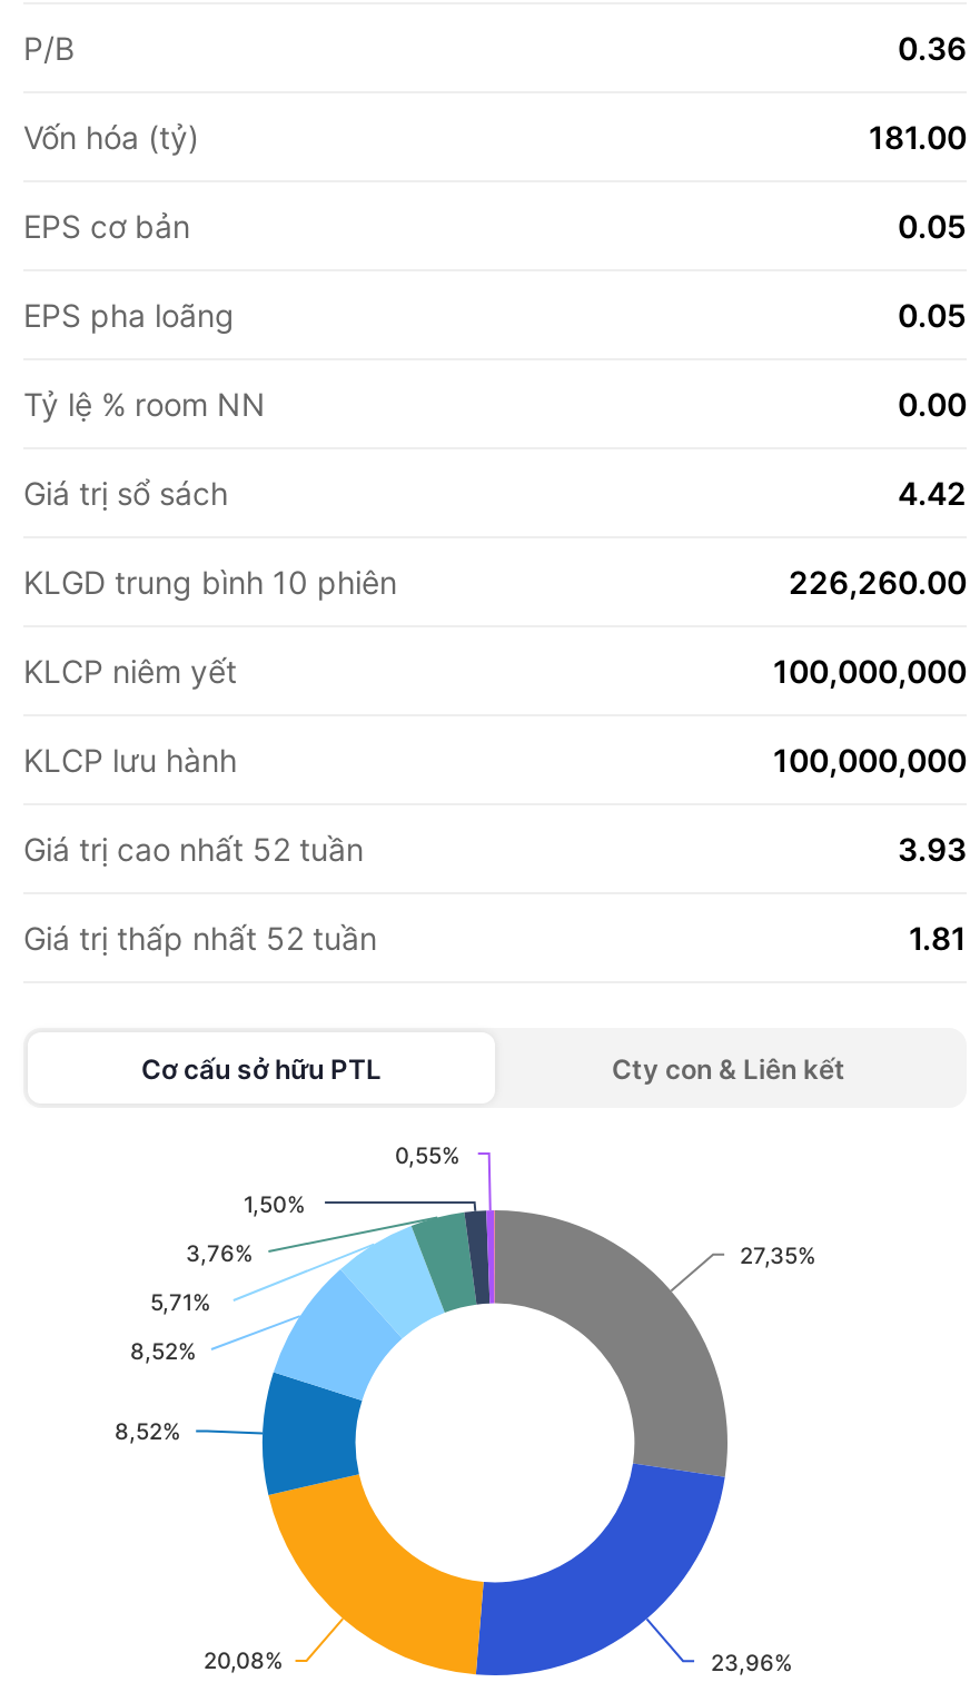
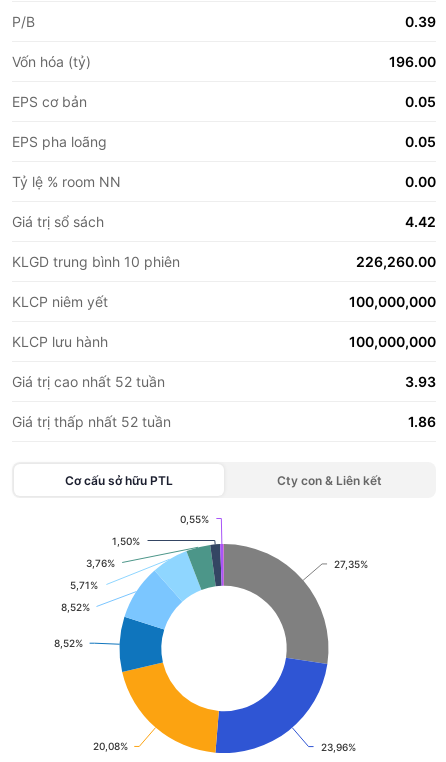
[898,29,967,67] 0.36 -> [405,13,436,30] 0.39
[869,118,967,156] 181.00 -> [389,53,436,70] 196.00
[909,919,967,957] 1.81 -> [408,413,436,430] 1.86

